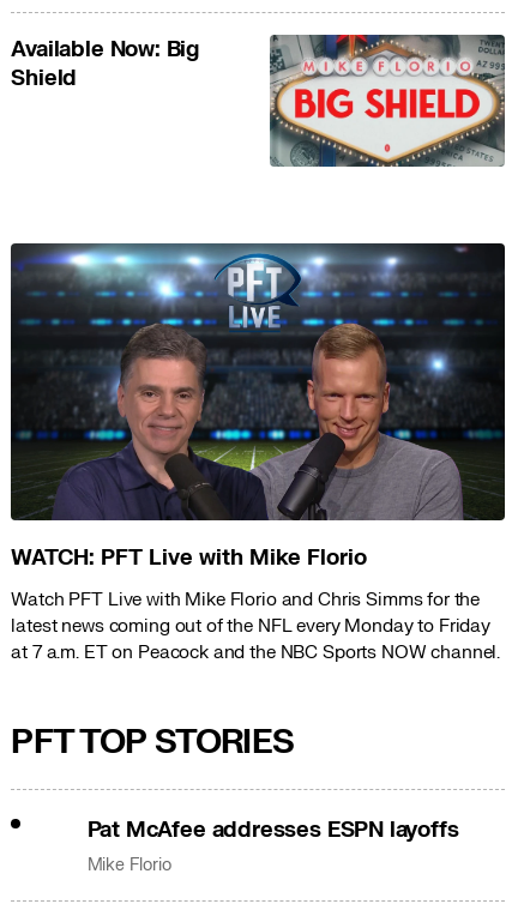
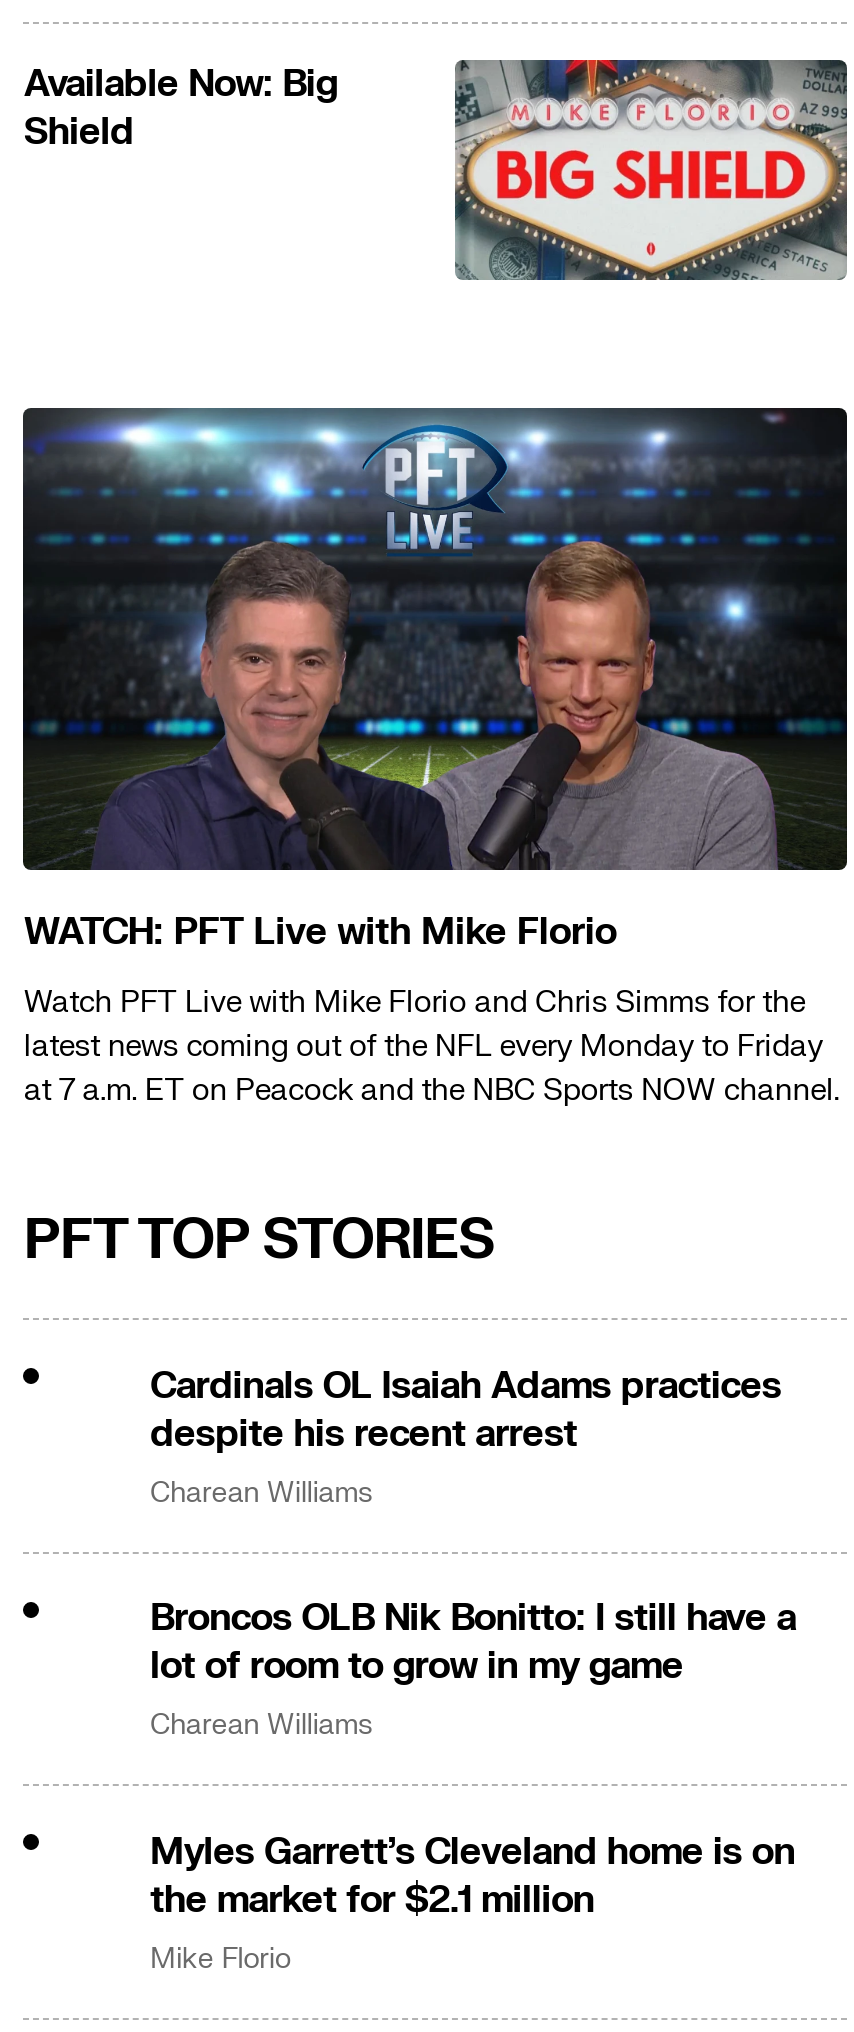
[87,815,459,844] Pat McAfee addresses ESPN layoffs -> [150,1362,796,1924] Cardinals OL Isaiah Adams practices | despite his recent arrest | Charean Williams | Broncos OLB Nik Bonitto: I still have a | lot of room to grow in my game | Charean Williams | Myles Garrett’s Cleveland home is on | the market for $2.1 million

